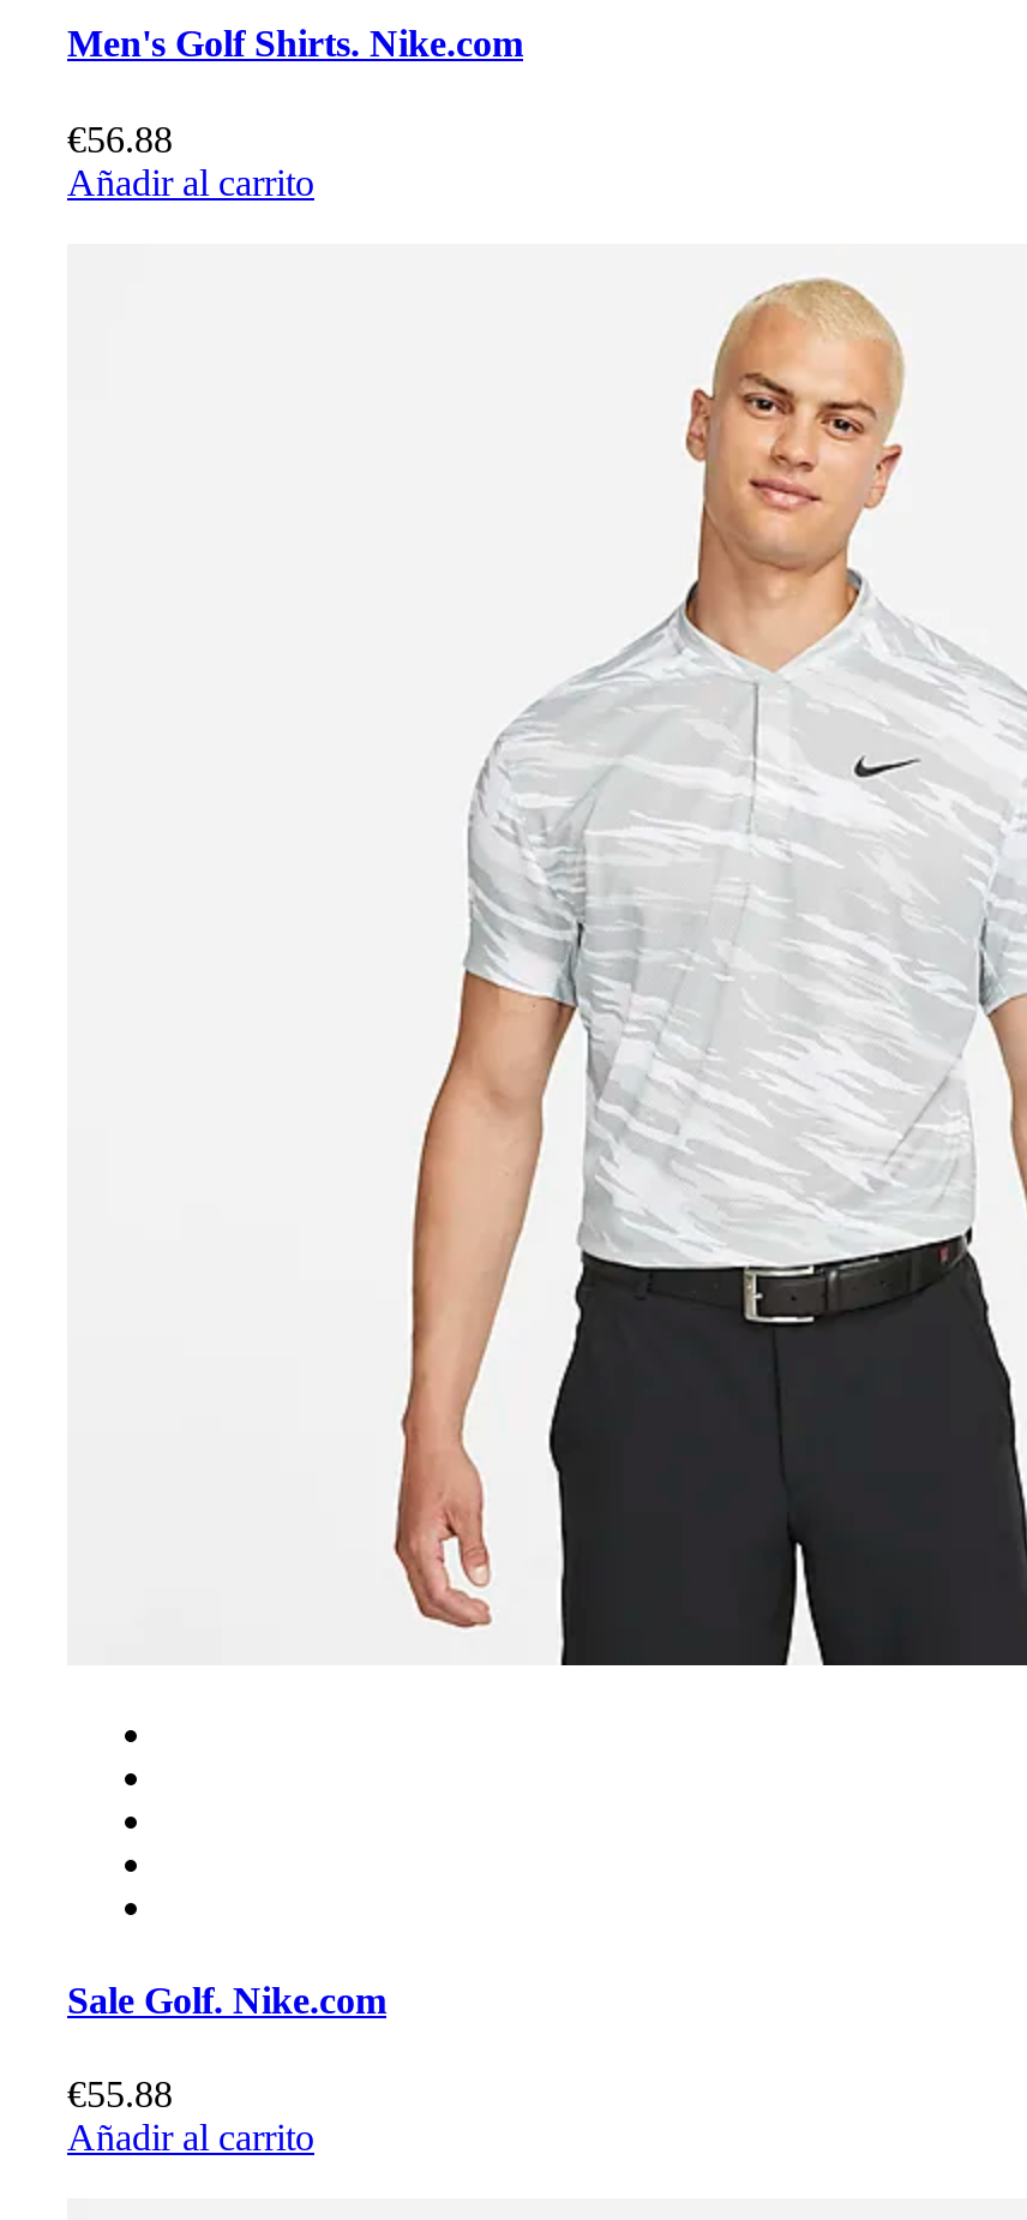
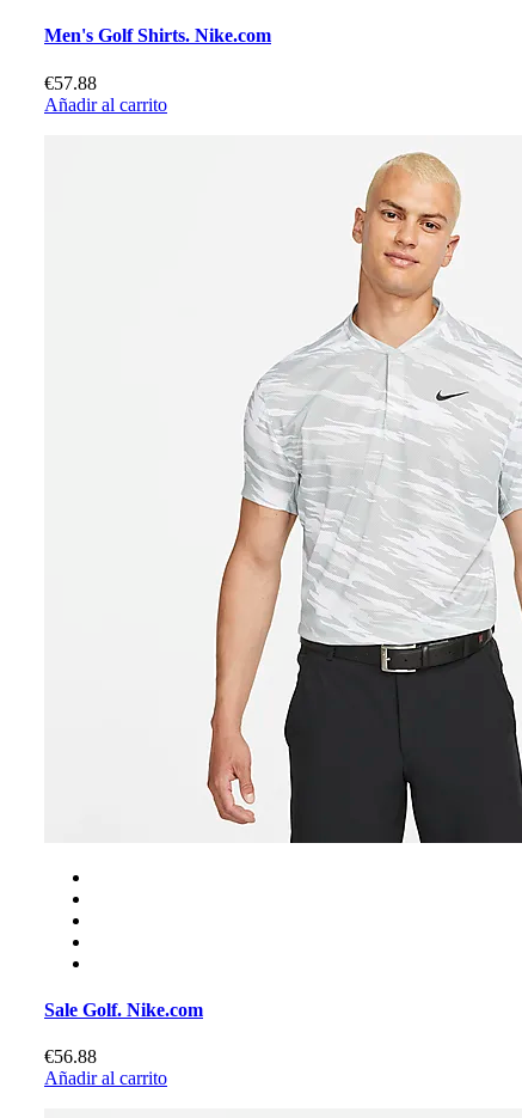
[67,118,173,158] €56.88 -> [44,72,97,93] €57.88
[67,2074,173,2114] €55.88 -> [44,1046,97,1067] €56.88

